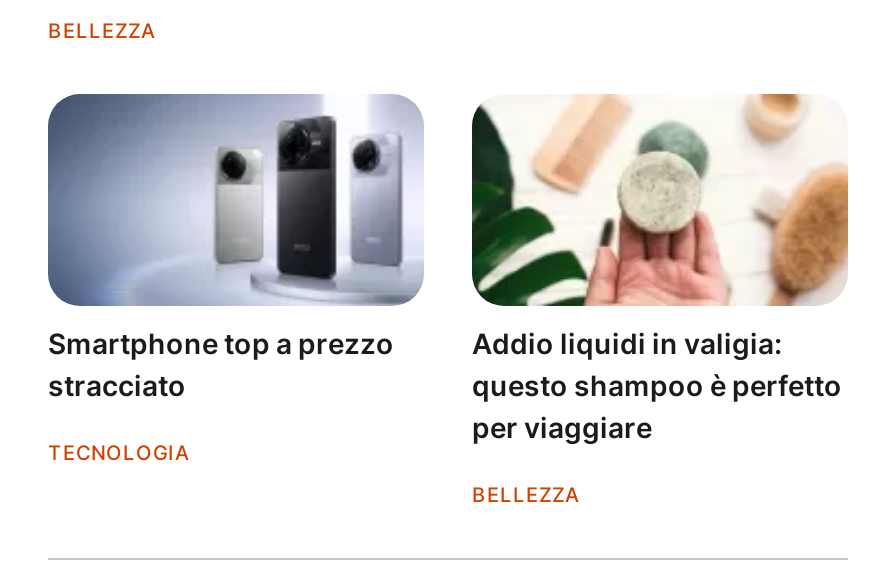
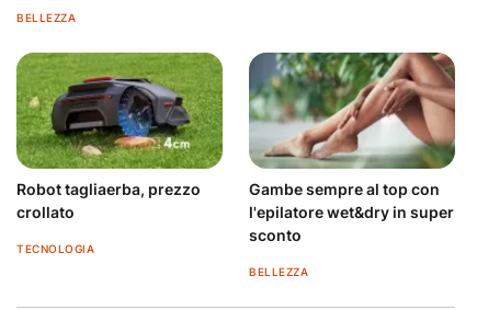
[46,92,424,402] [image] | Smartphone top a prezzo | stracciato -> [15,51,224,221] [image] | Robot tagliaerba, prezzo | crollato
[470,92,848,444] [image] | Addio liquidi in valigia: | questo shampoo è perfetto | per viaggiare -> [248,51,456,244] [image] | Gambe sempre al top con | l'epilatore wet&dry in super | sconto

